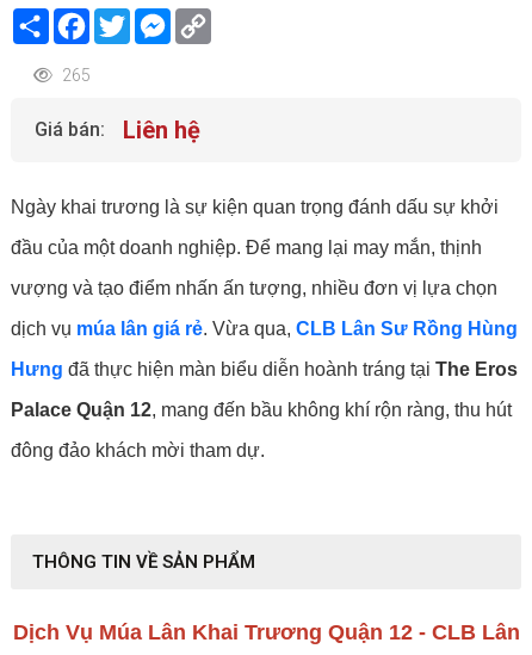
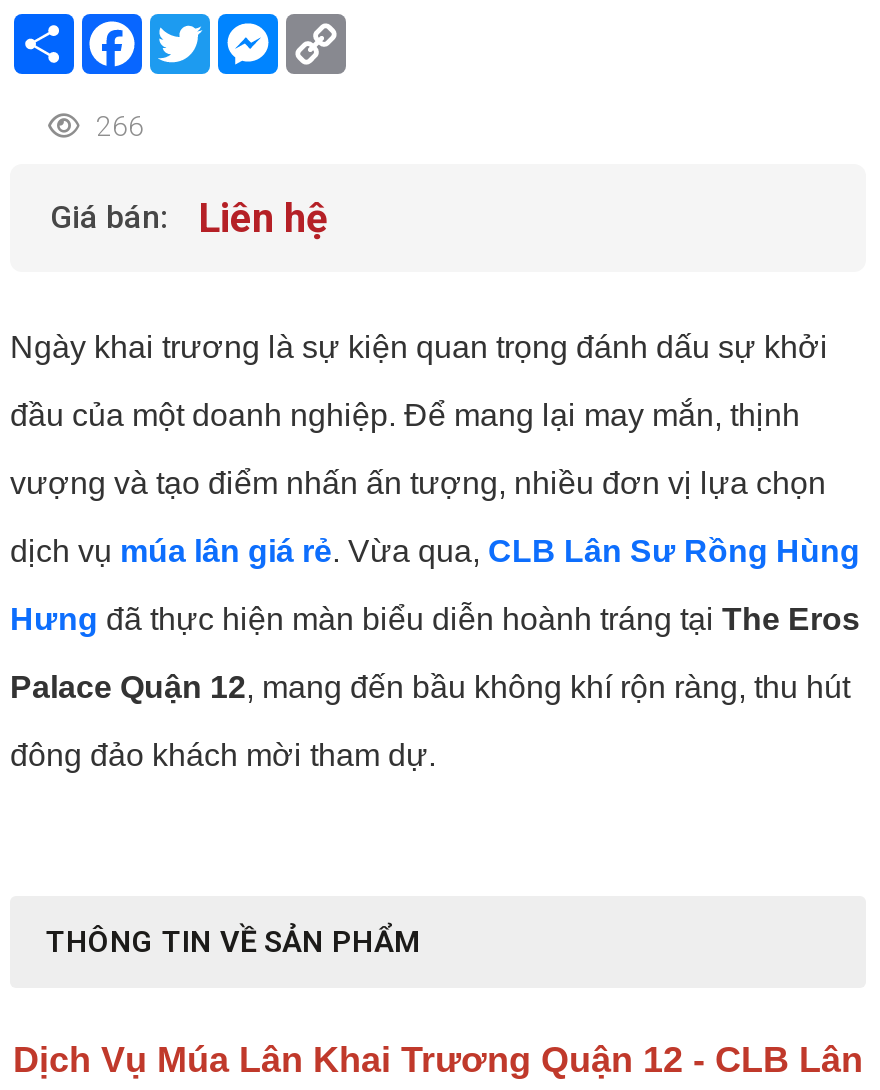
[58,65,91,84] 265 -> [90,109,144,141] 266

